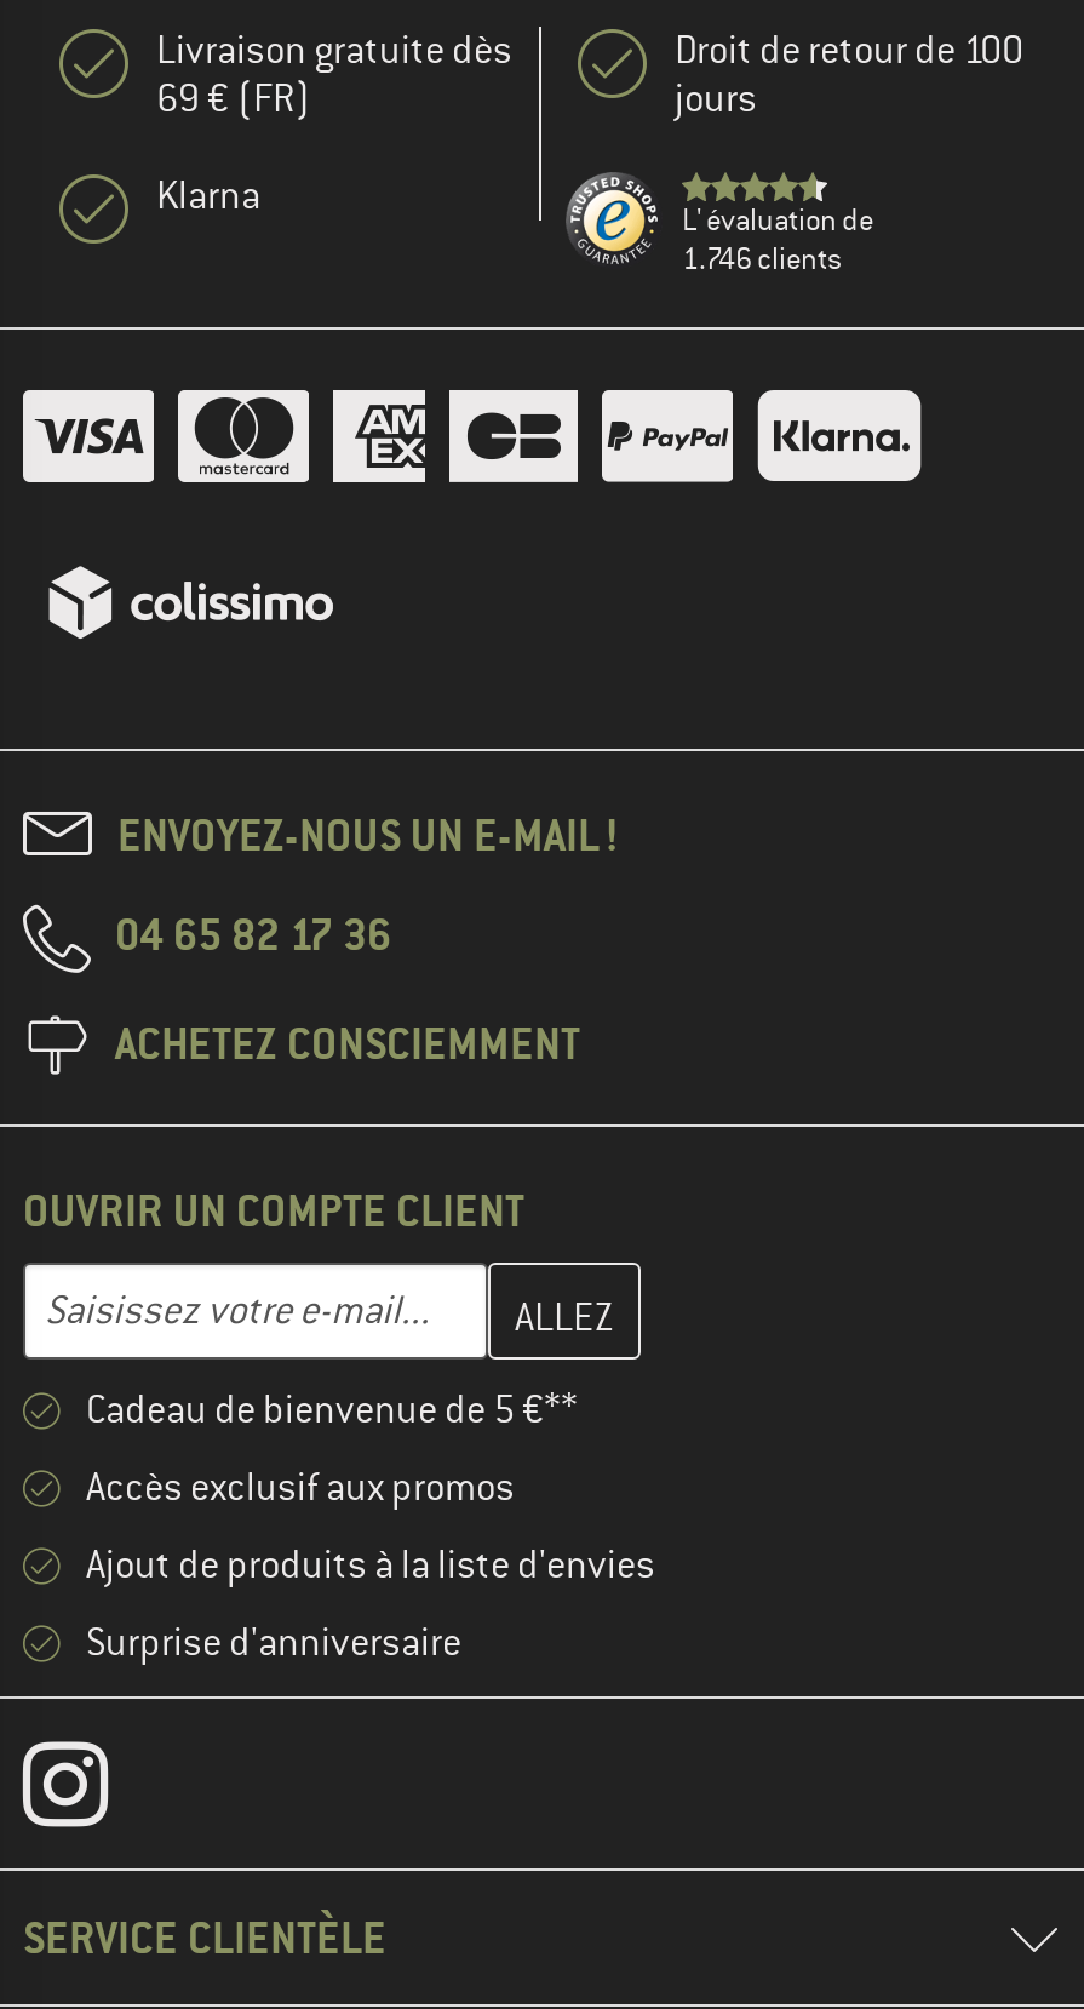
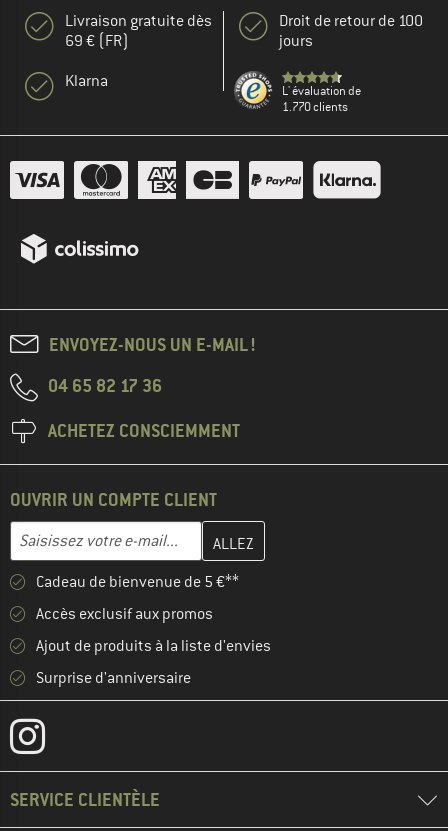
[682,240,842,279] 1.746 clients -> [282,99,348,115] 1.770 clients

